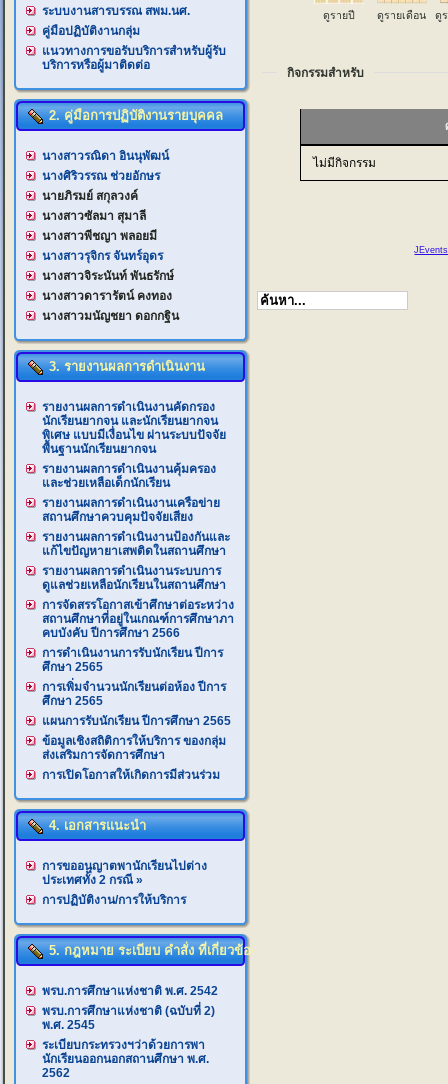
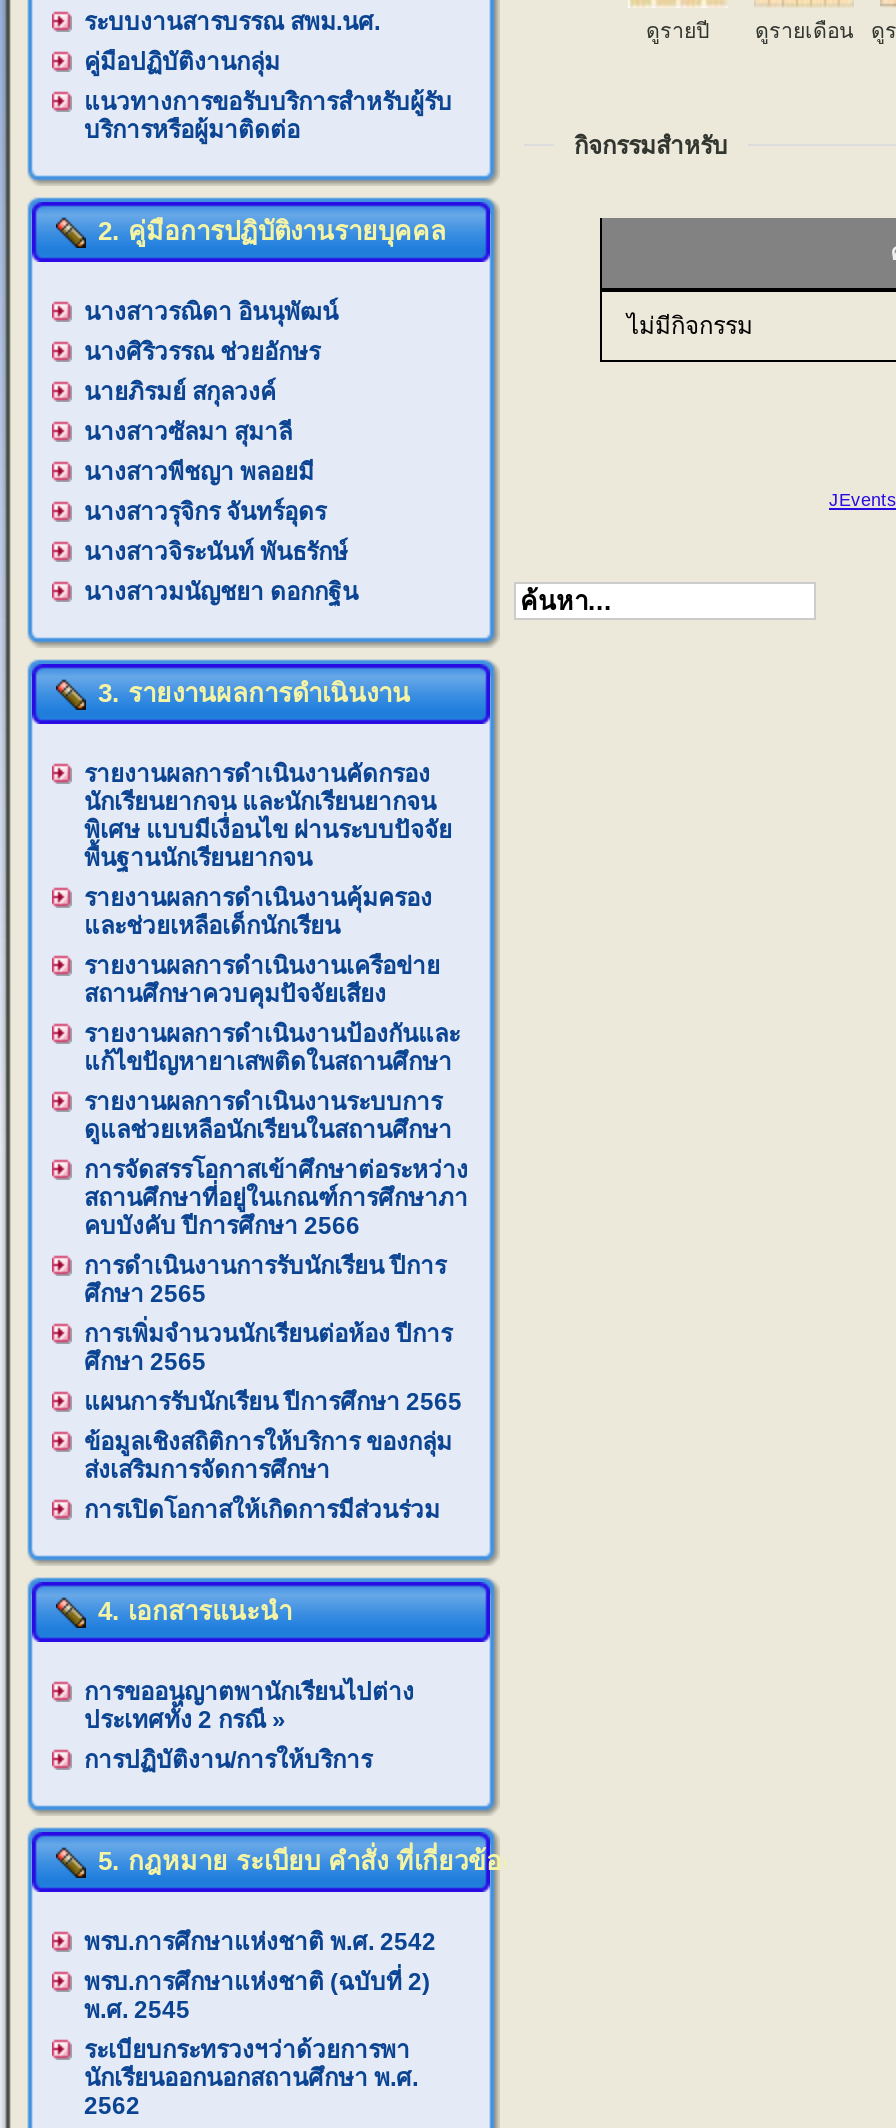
[42,289,172,303] นางสาวดารารัตน์ คงทอง -> none

